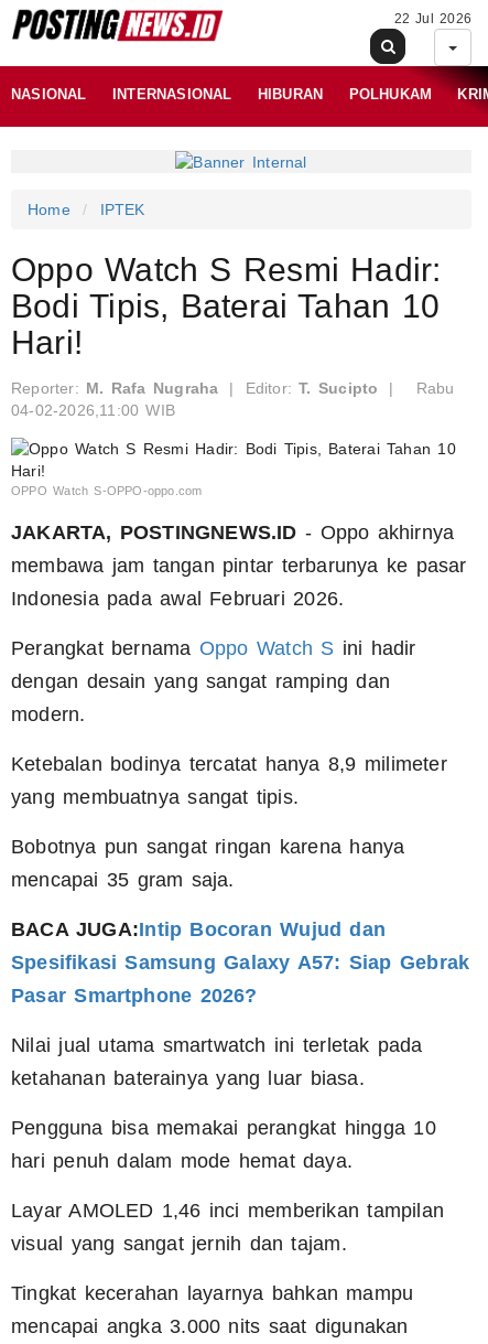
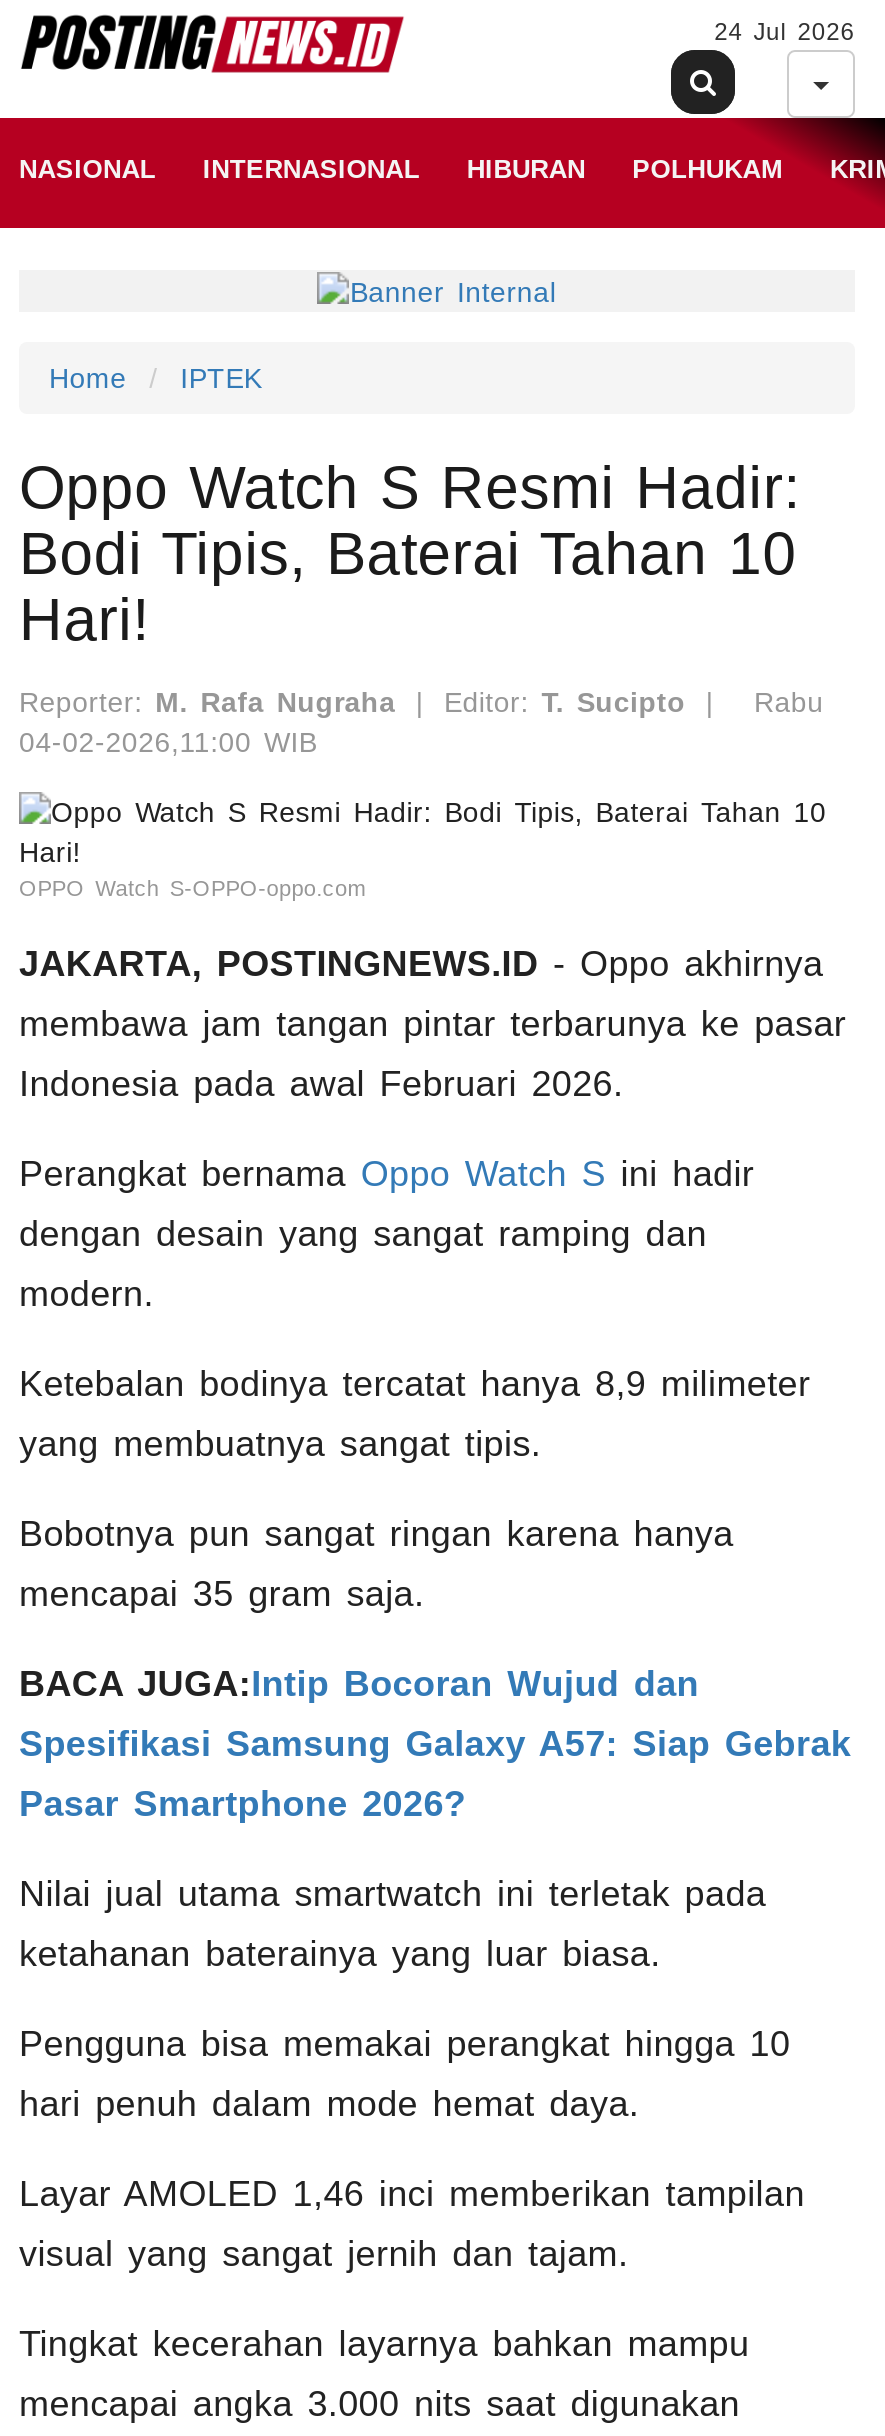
[394,11,471,26] 22 Jul 2026 -> [714,18,855,46] 24 Jul 2026

